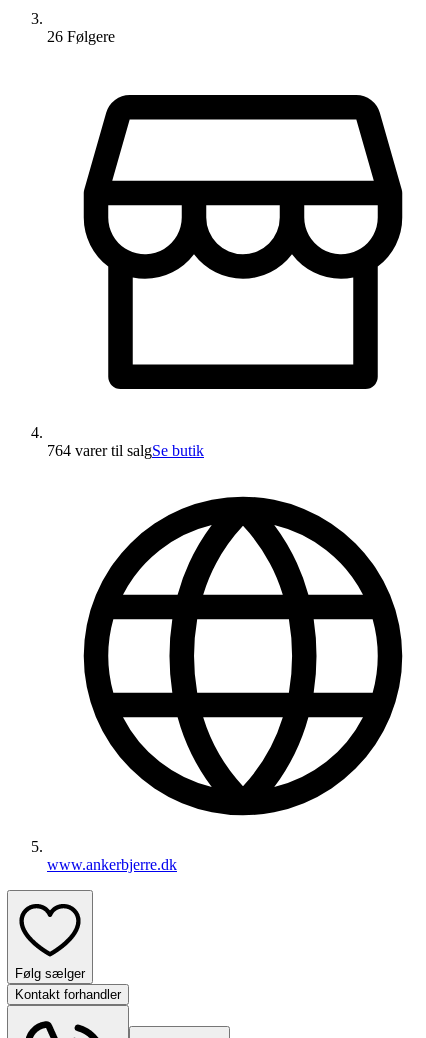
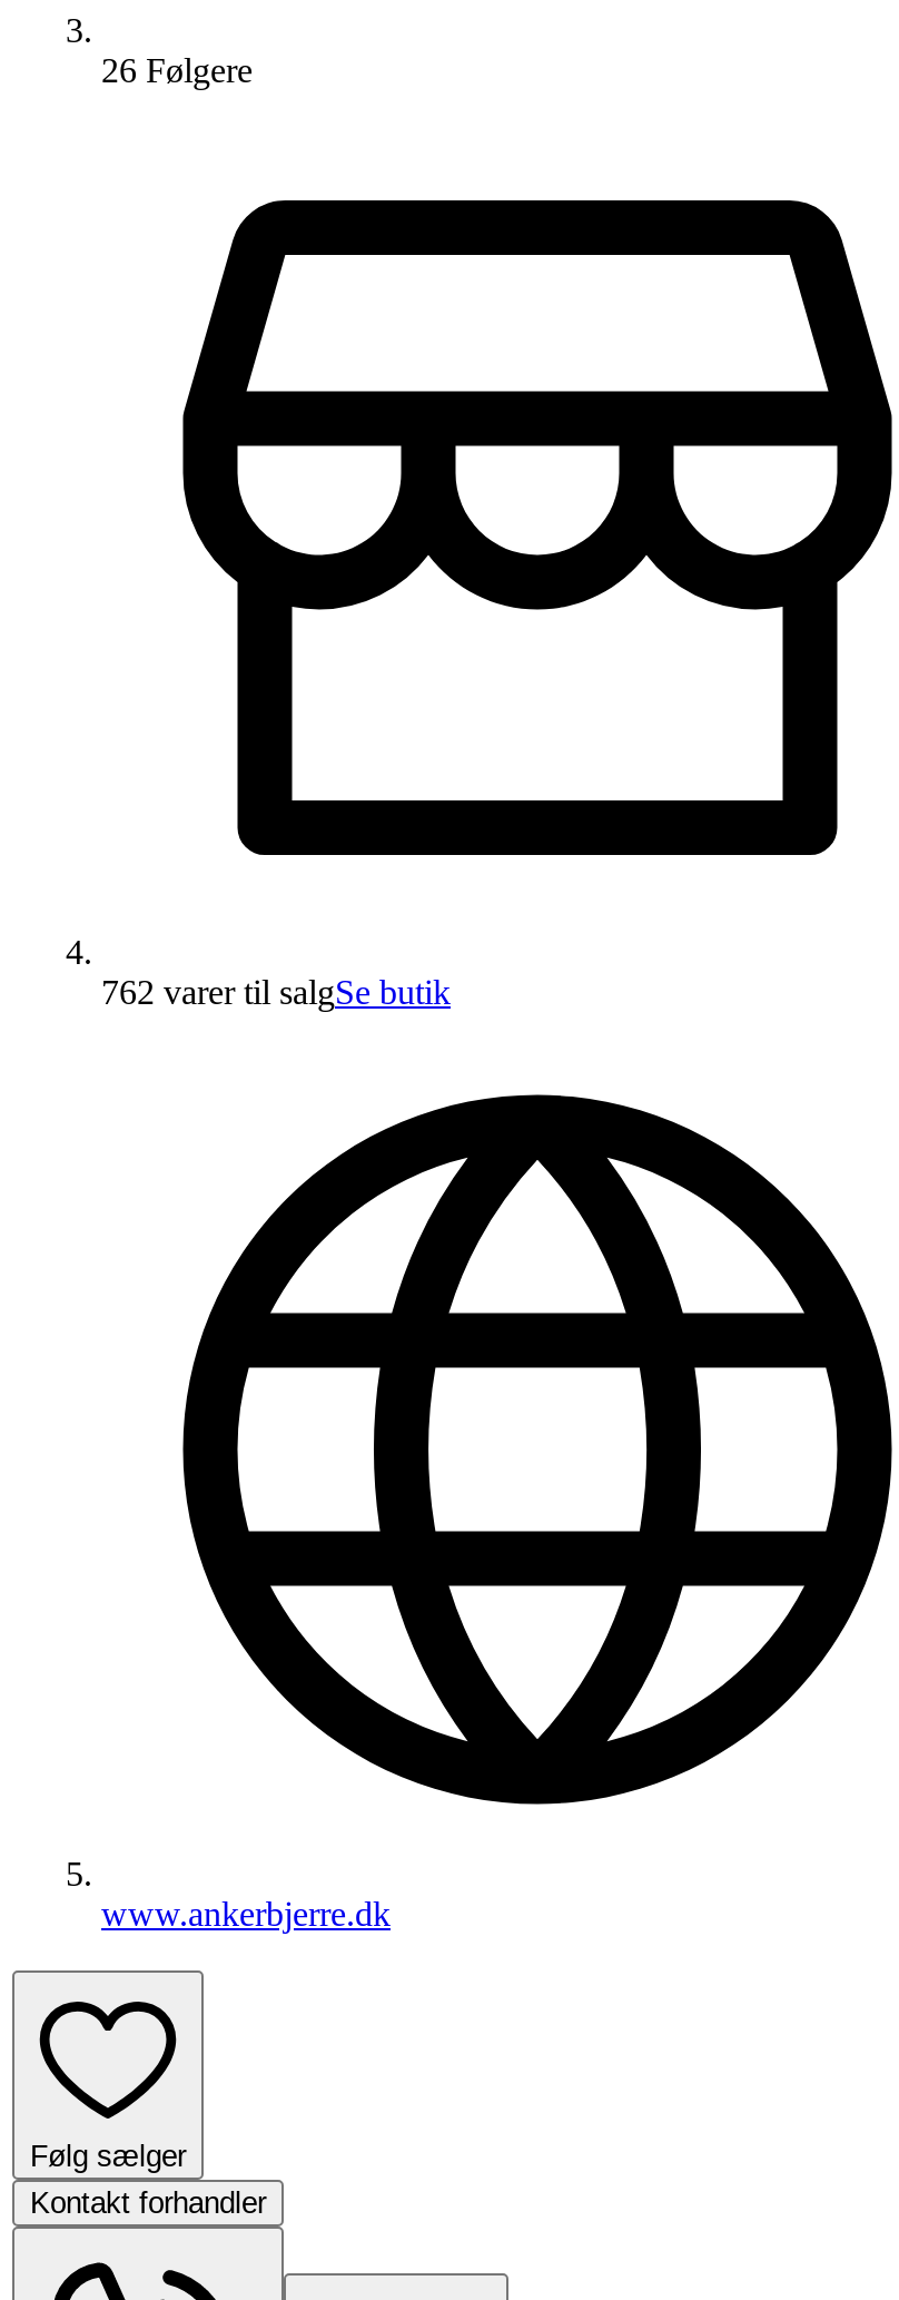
[47,442,204,459] 764 varer til salgSe butik -> [101,974,451,1012] 762 varer til salgSe butik

